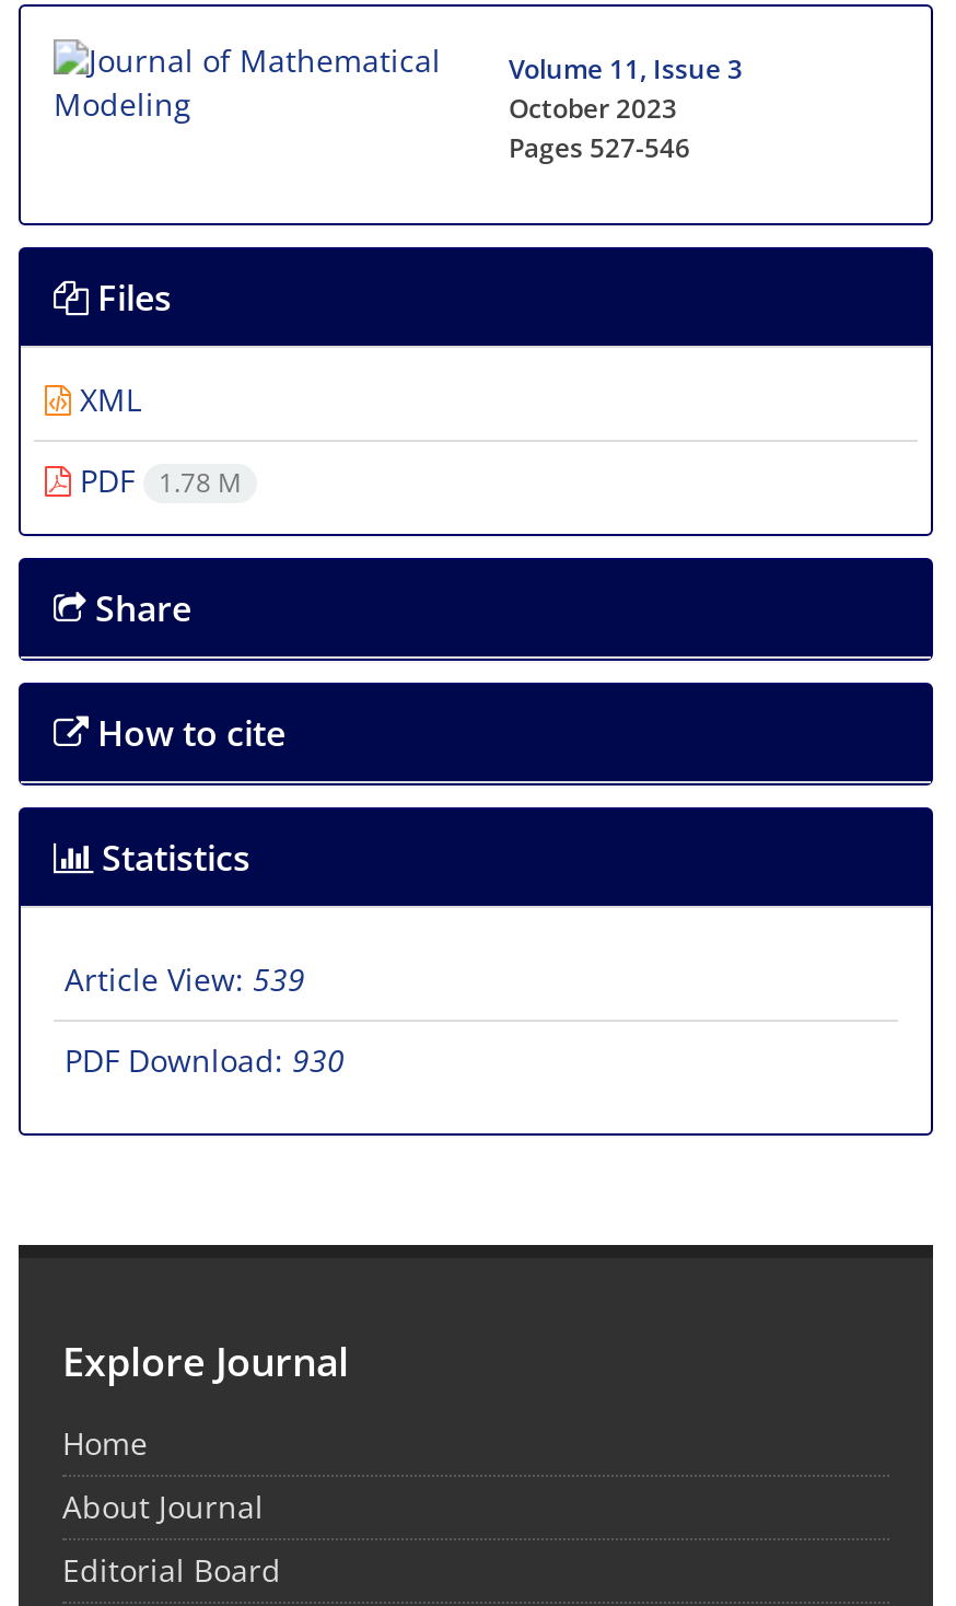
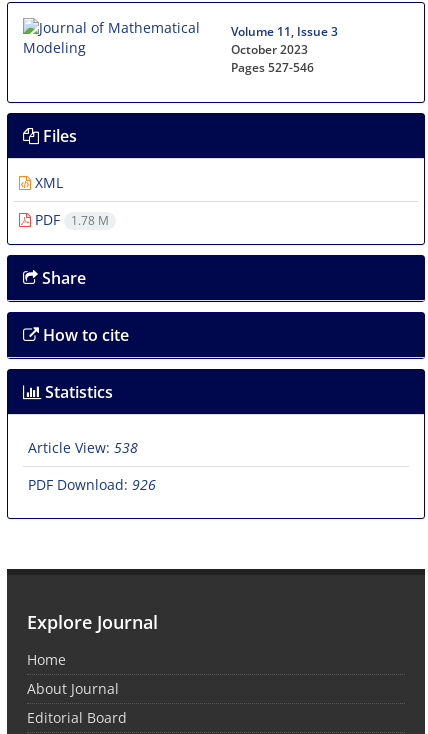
[65,959,305,1000] Article View: 539 -> [28,438,138,457] Article View: 538
[65,1040,345,1081] PDF Download: 930 -> [28,475,156,494] PDF Download: 926

